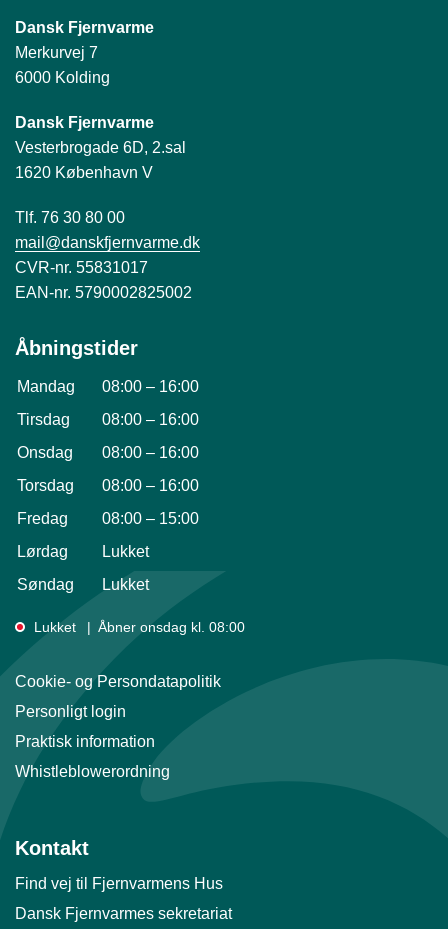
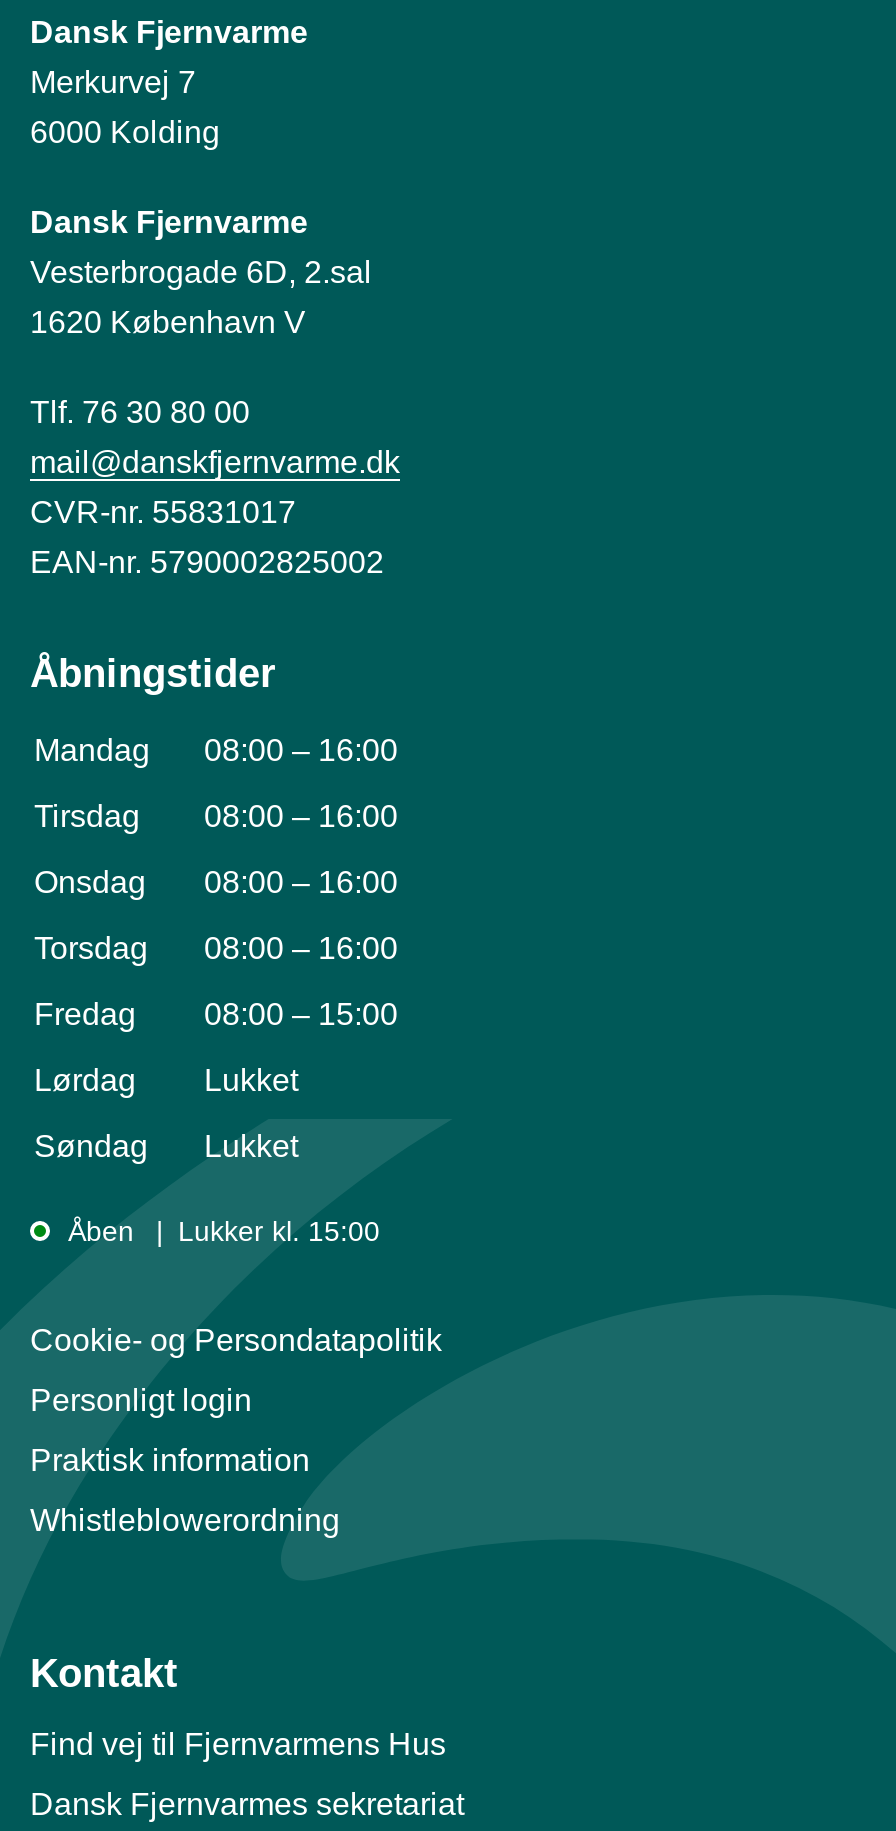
[34,619,245,635] Lukket | Åbner onsdag kl. 08:00 -> [68,1214,380,1246] Åben | Lukker kl. 15:00

